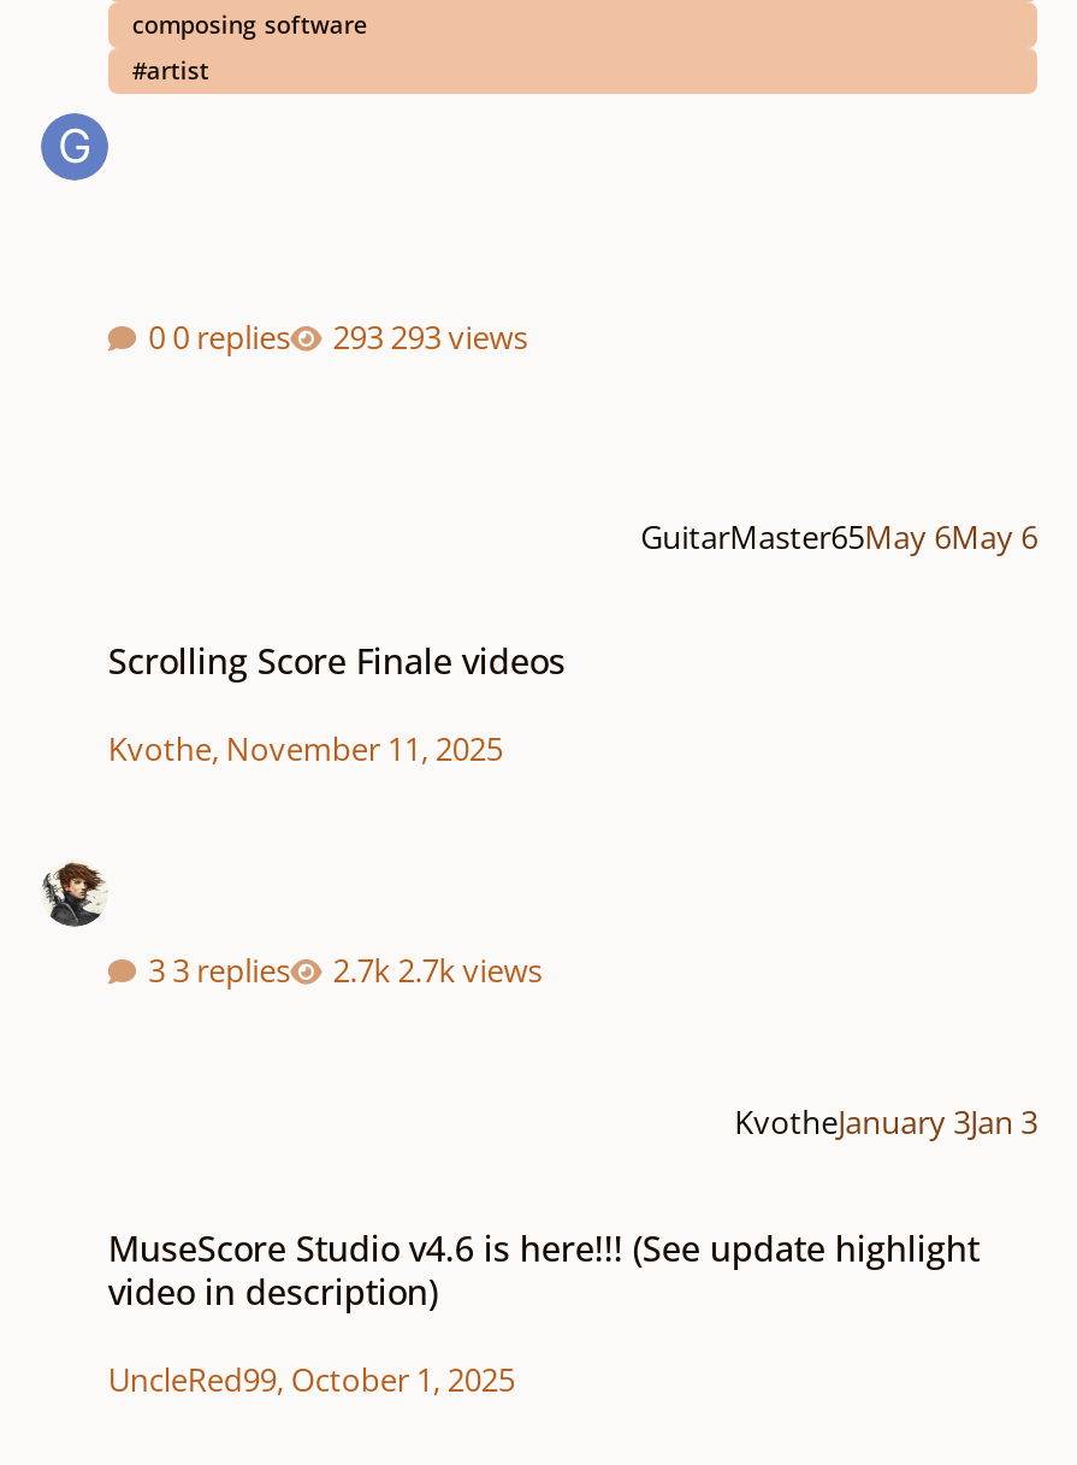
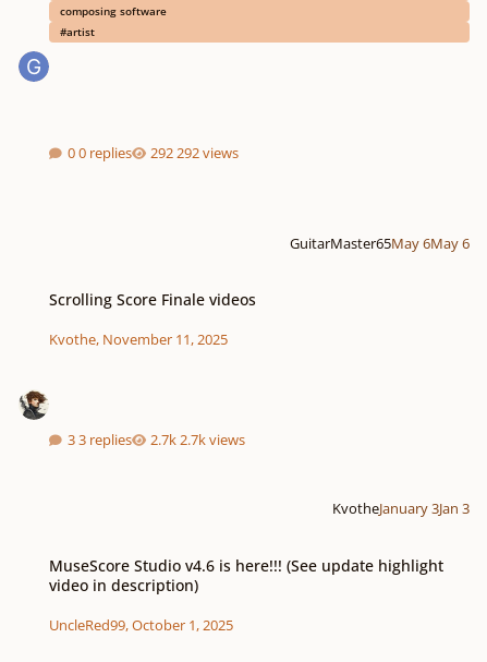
[390,316,528,359] 293 views -> [177,143,239,163] 292 views

